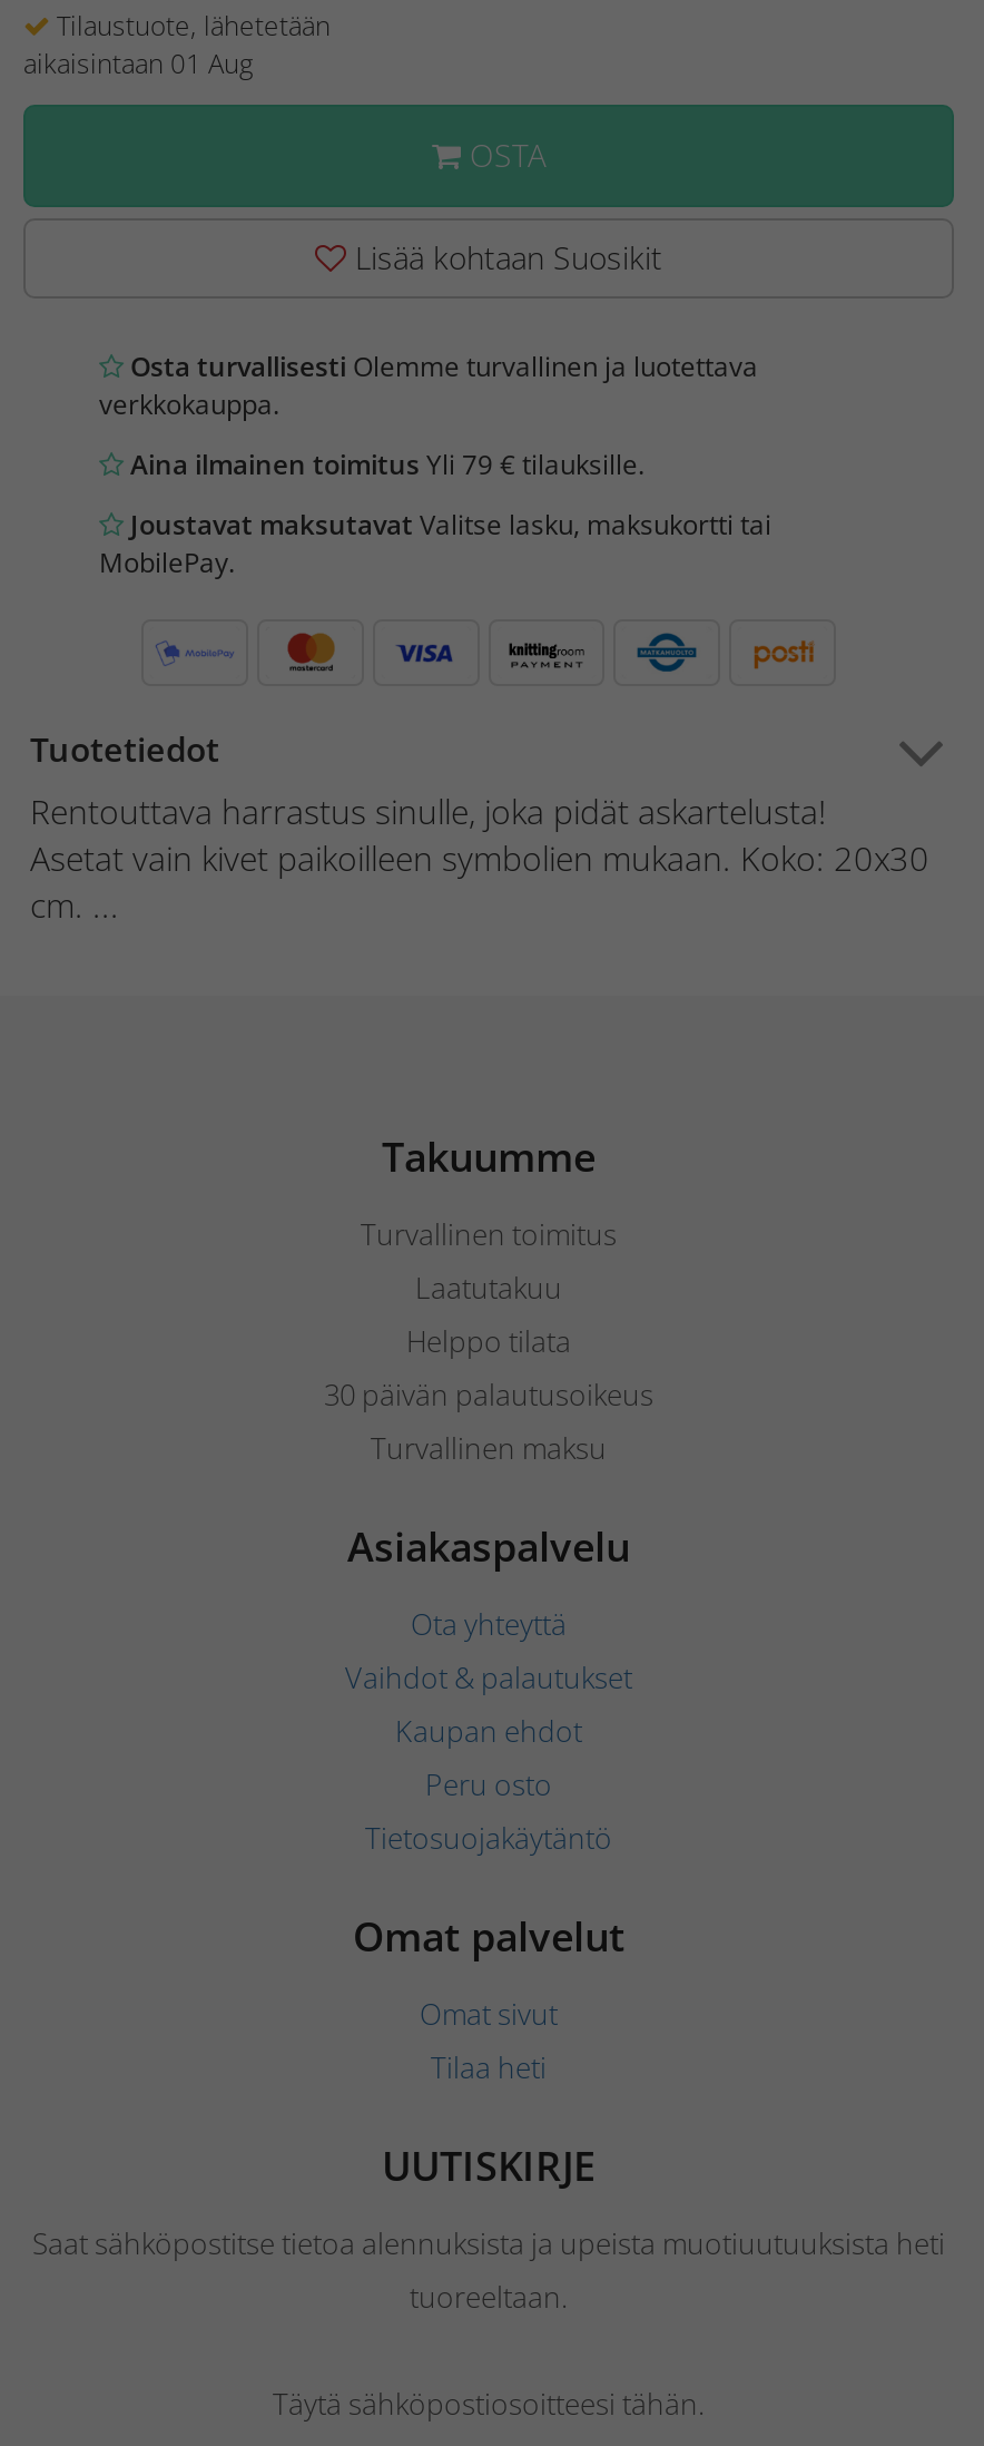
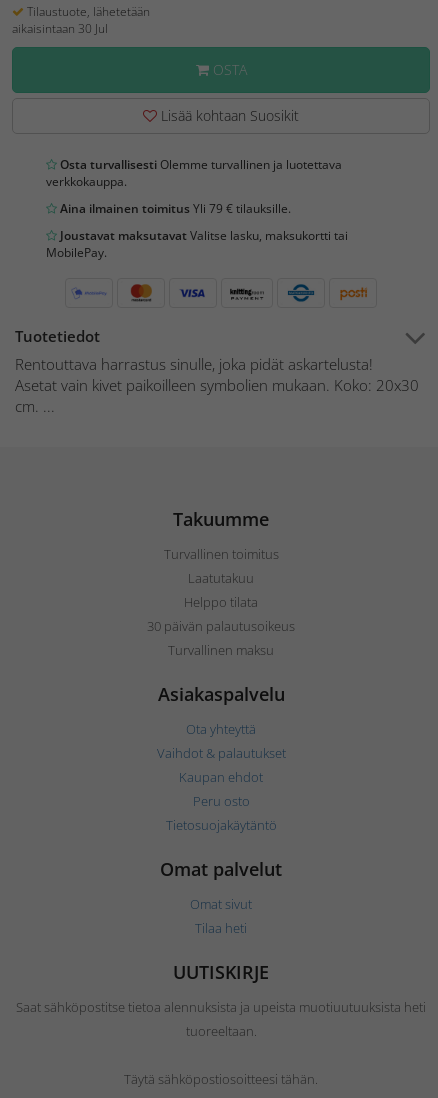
[23,45,253,83] aikaisintaan 01 Aug -> [12,20,108,37] aikaisintaan 30 Jul

